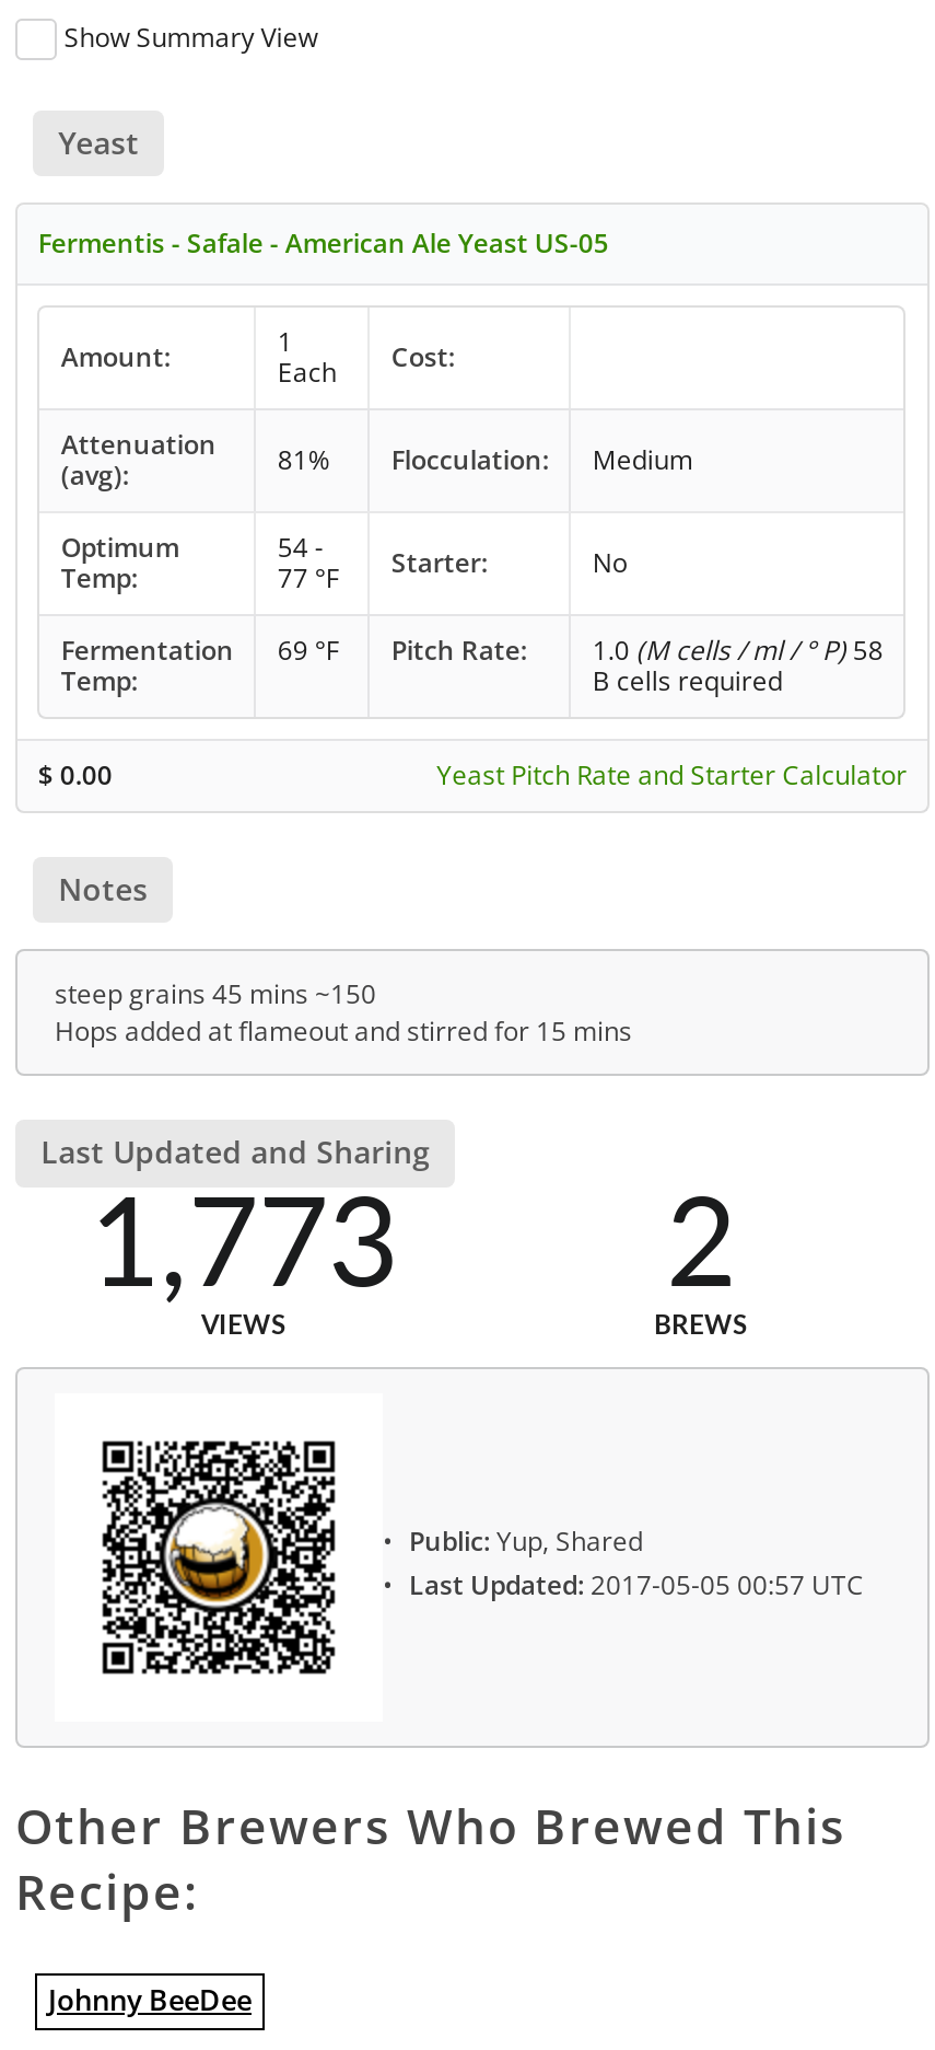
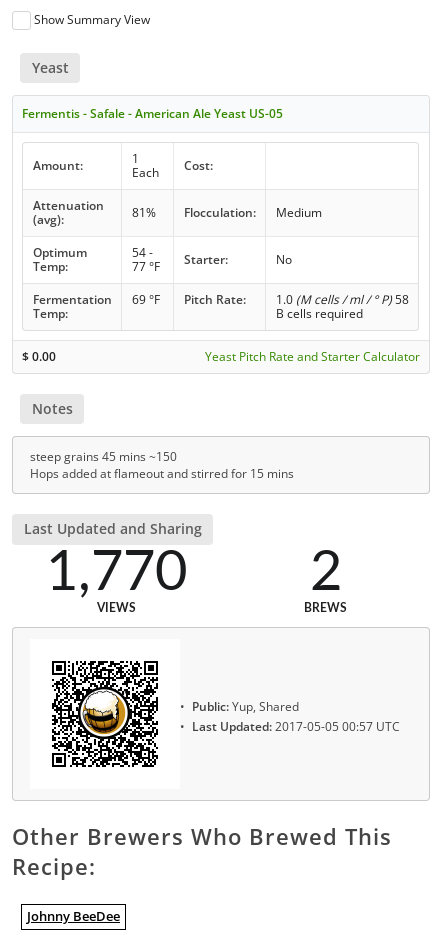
[90,1187,398,1309] 1,773 -> [46,545,187,601] 1,770

